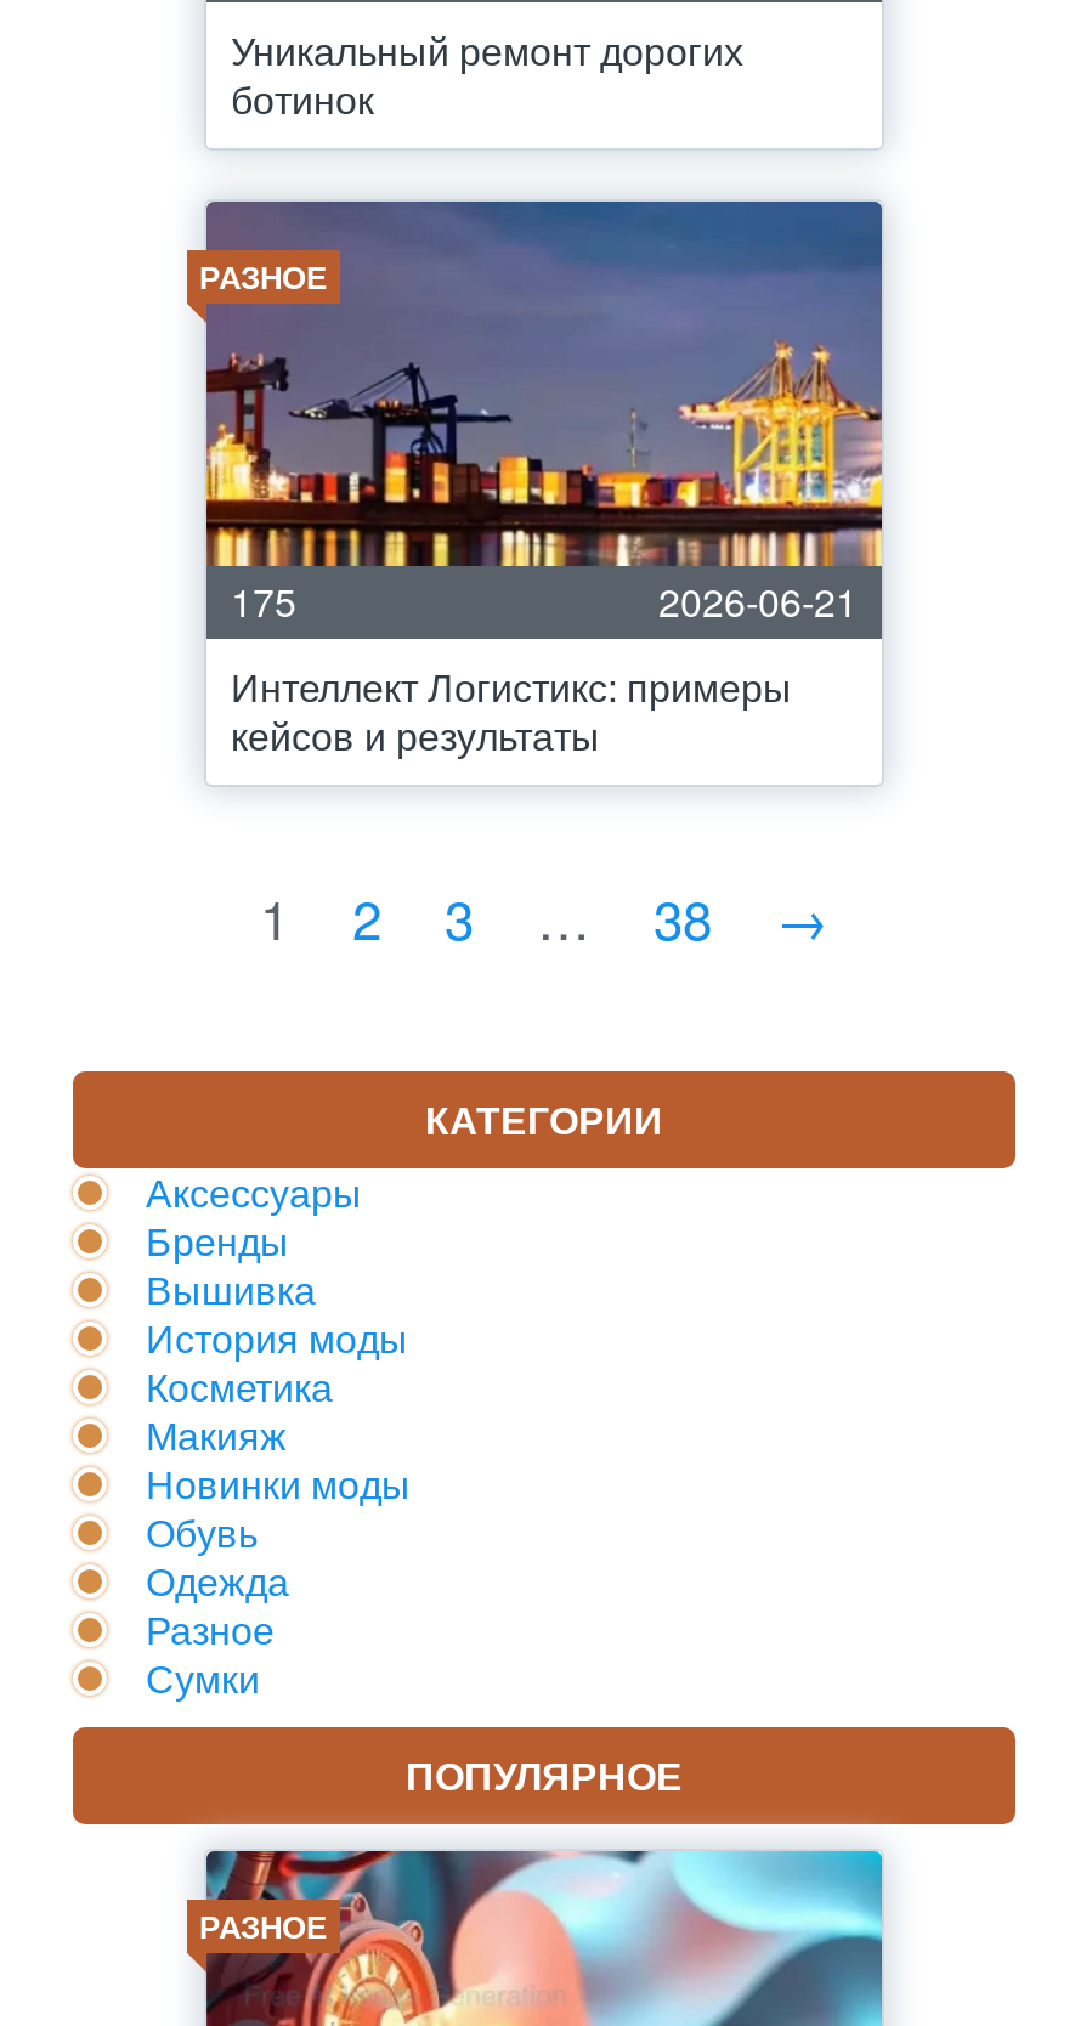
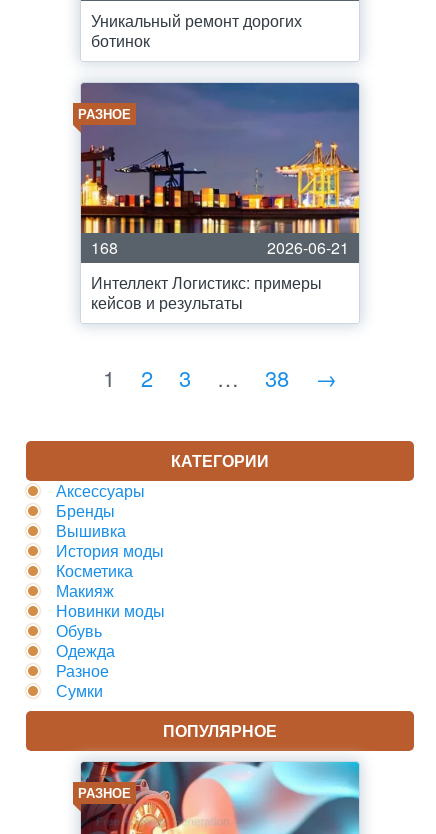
[231,573,296,629] 175 -> [91,236,118,259] 168

